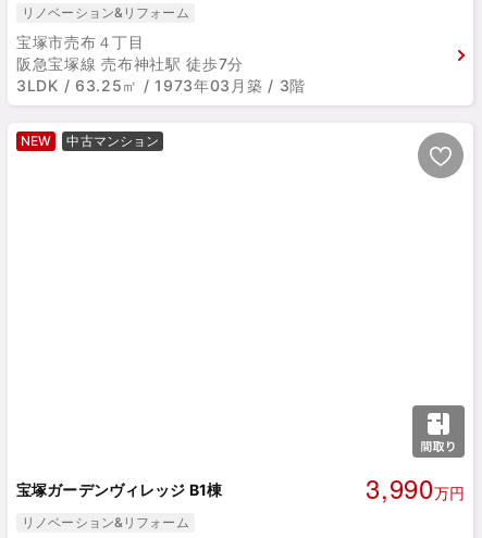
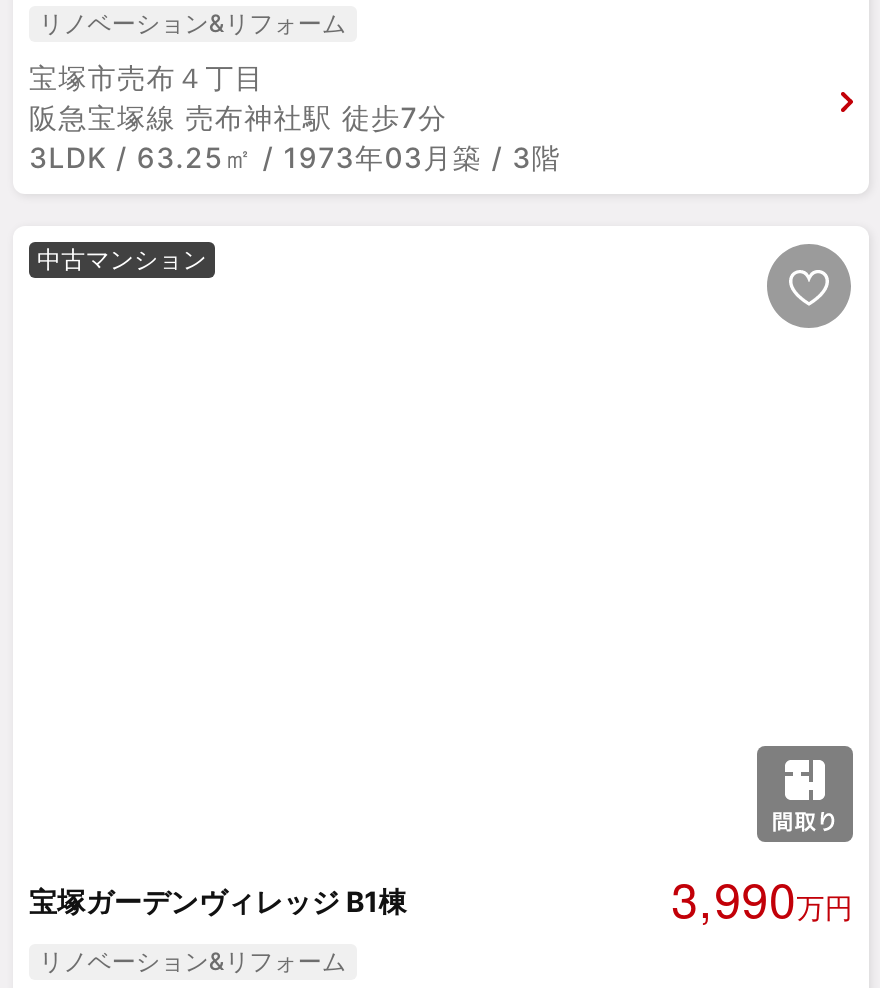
[21,133,52,149] NEW -> none

